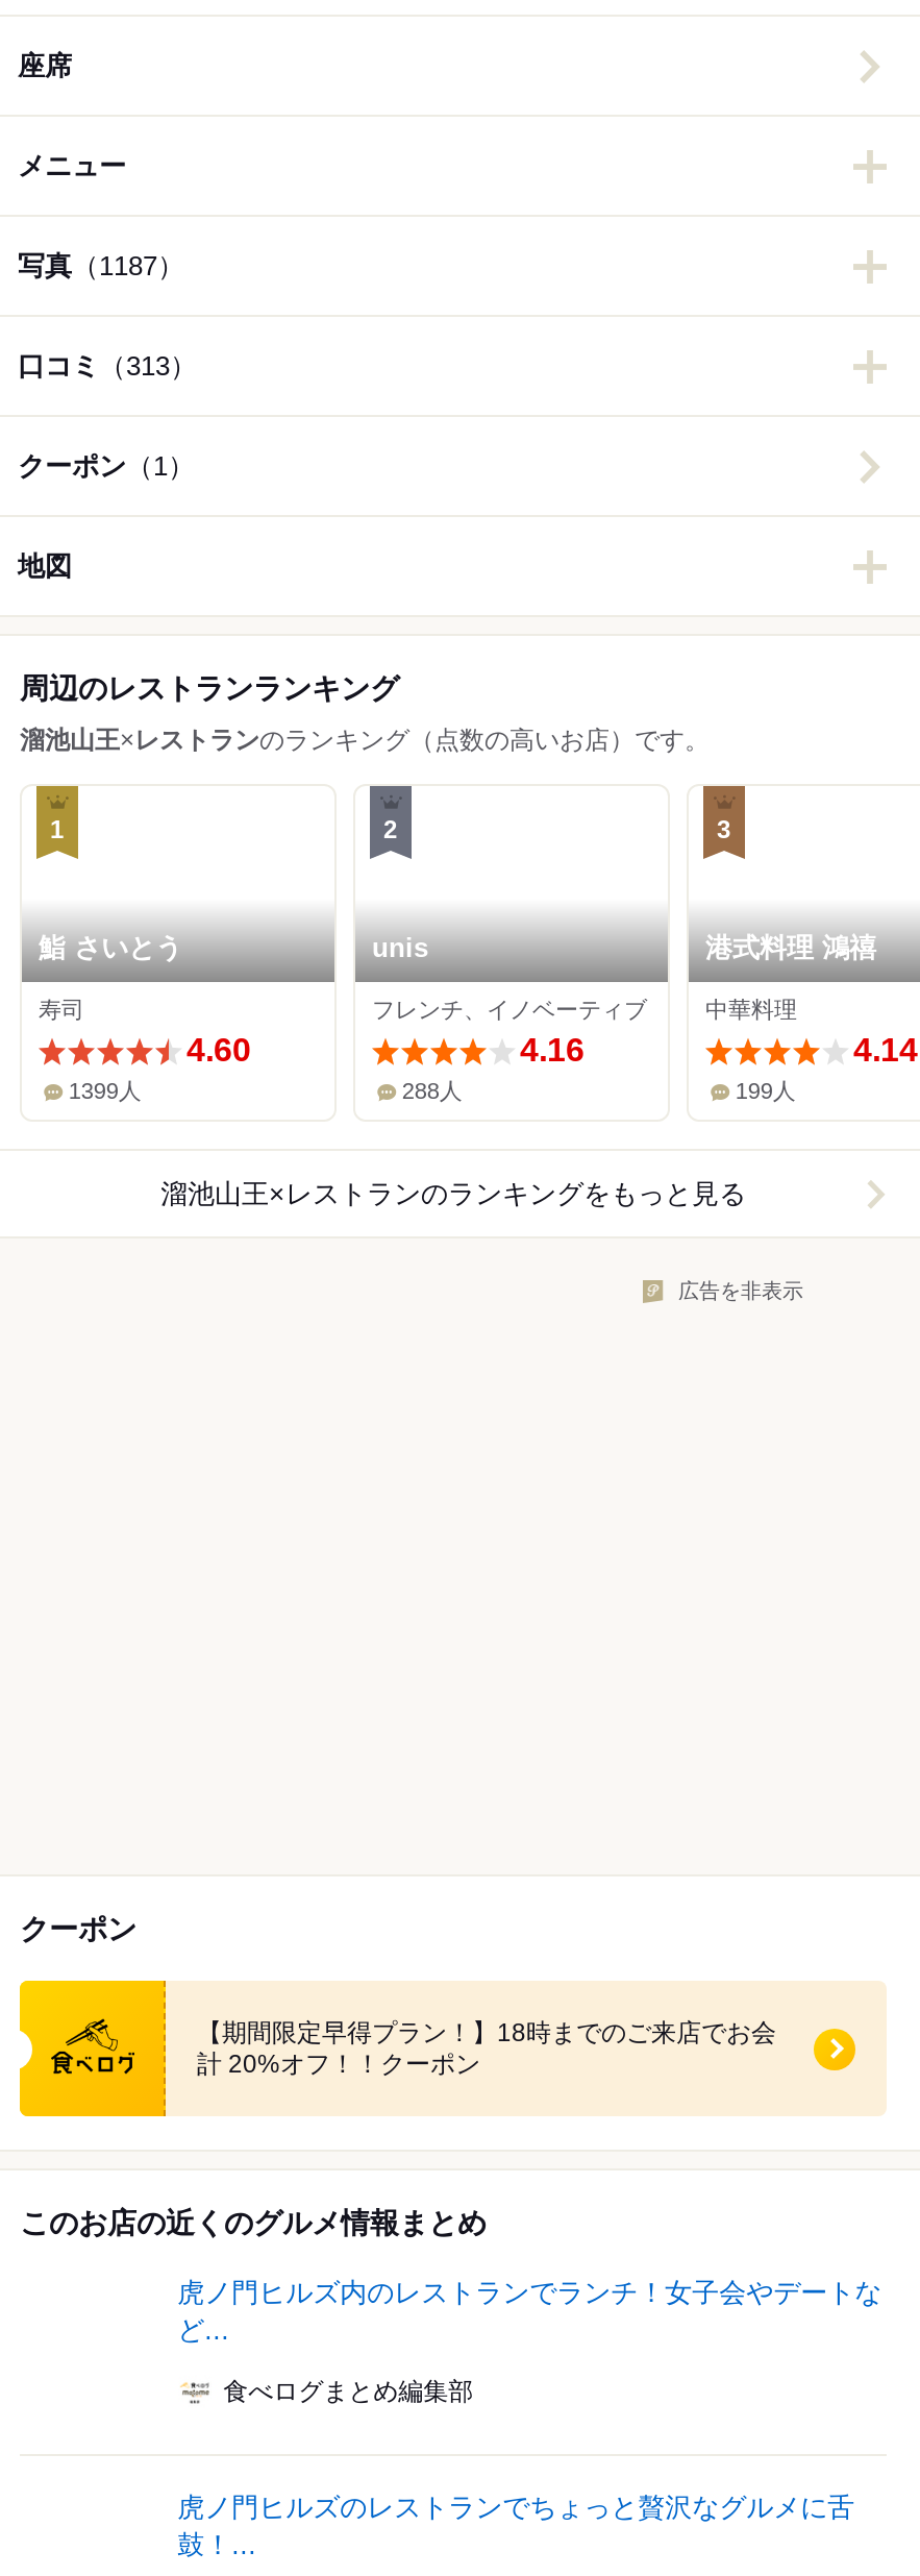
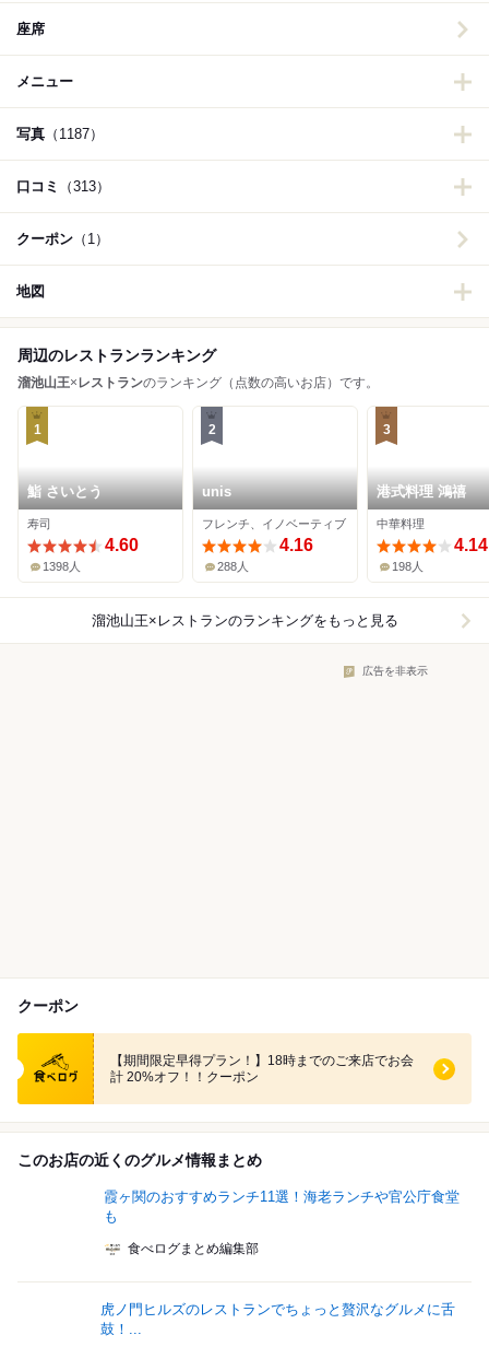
[69,1079,141,1104] 1399人 -> [43,560,81,573] 1398人
[735,1079,796,1104] 199人 -> [392,560,424,573] 198人
[177,2277,882,2346] 虎ノ門ヒルズ内のレストランでランチ！女子会やデートな | ど... -> [104,1189,460,1225] 霞ヶ関のおすすめランチ11選！海老ランチや官公庁食堂 | も

